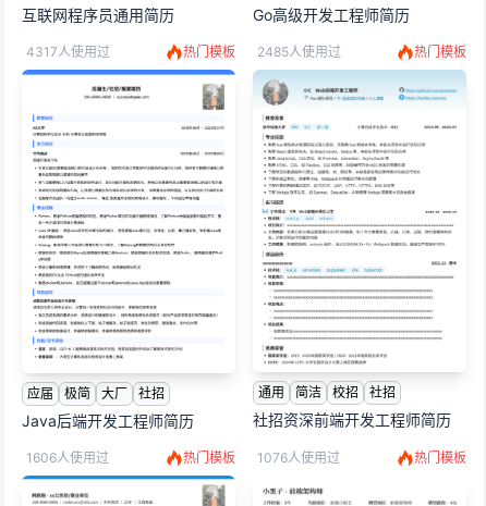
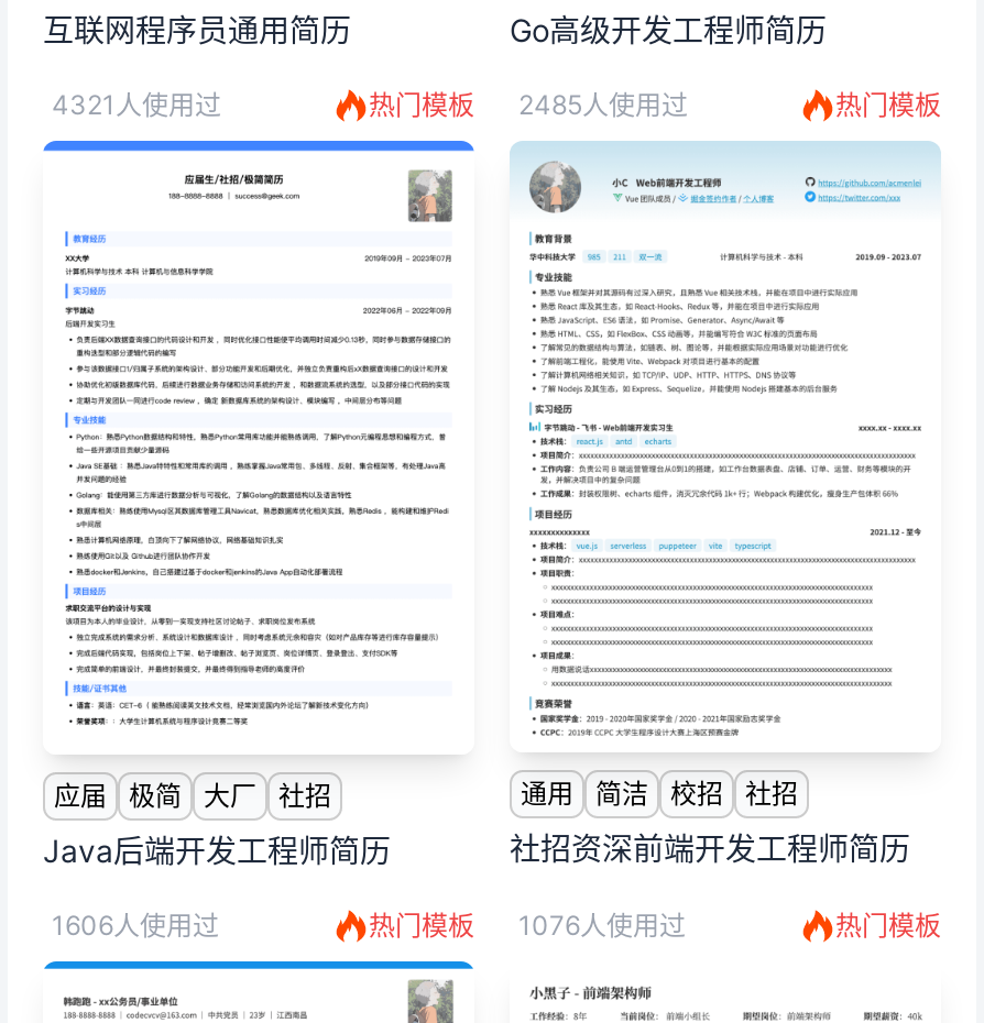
[26,44,110,60] 4317人使用过 -> [52,89,221,122] 4321人使用过

